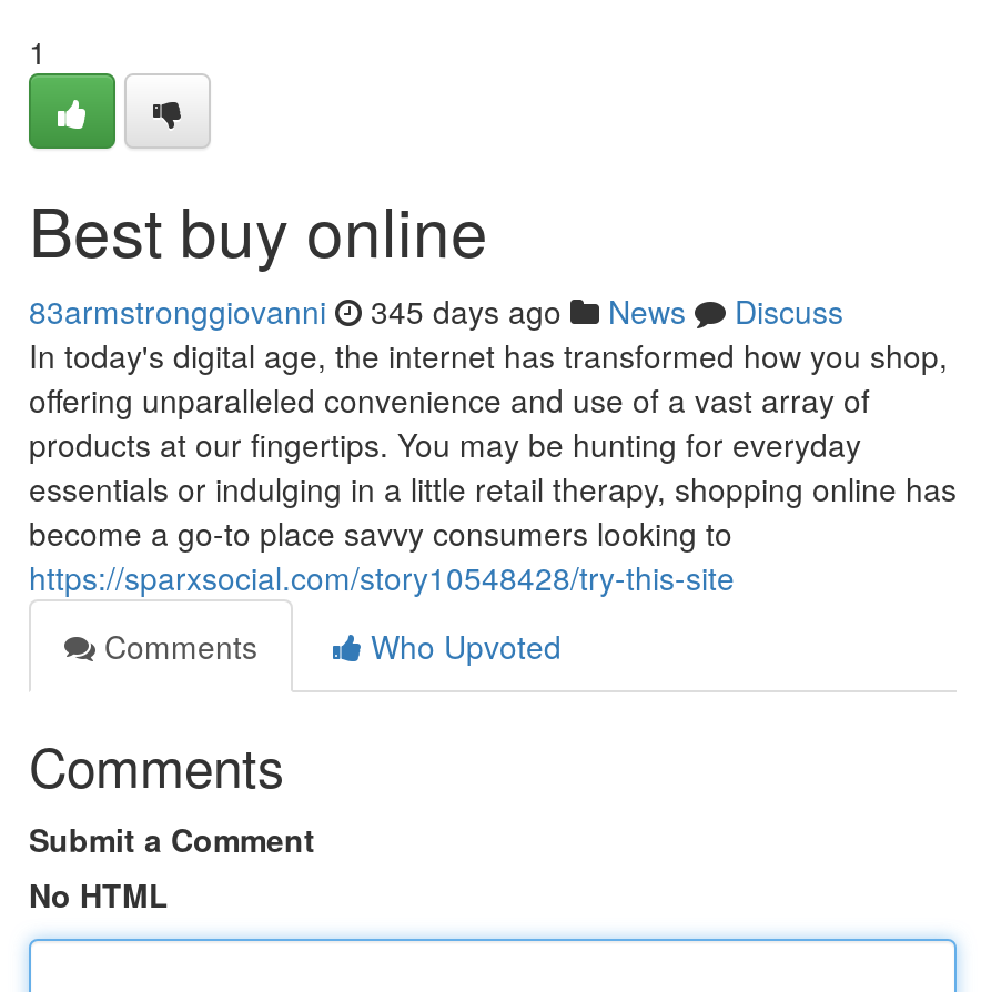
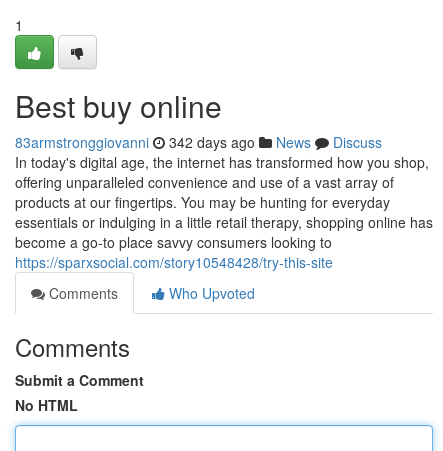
[29,289,843,333] 83armstronggiovanni 345 days ago News Discuss -> [15,132,382,152] 83armstronggiovanni 342 days ago News Discuss

